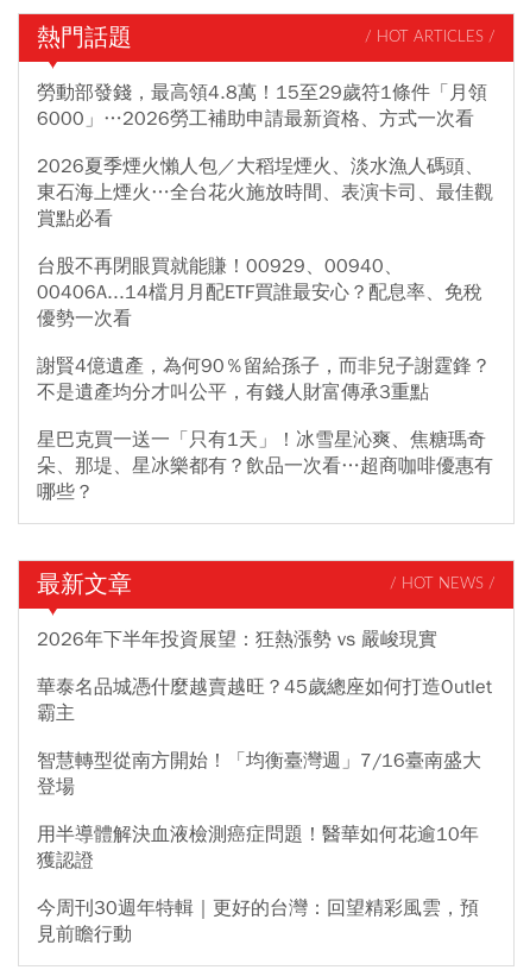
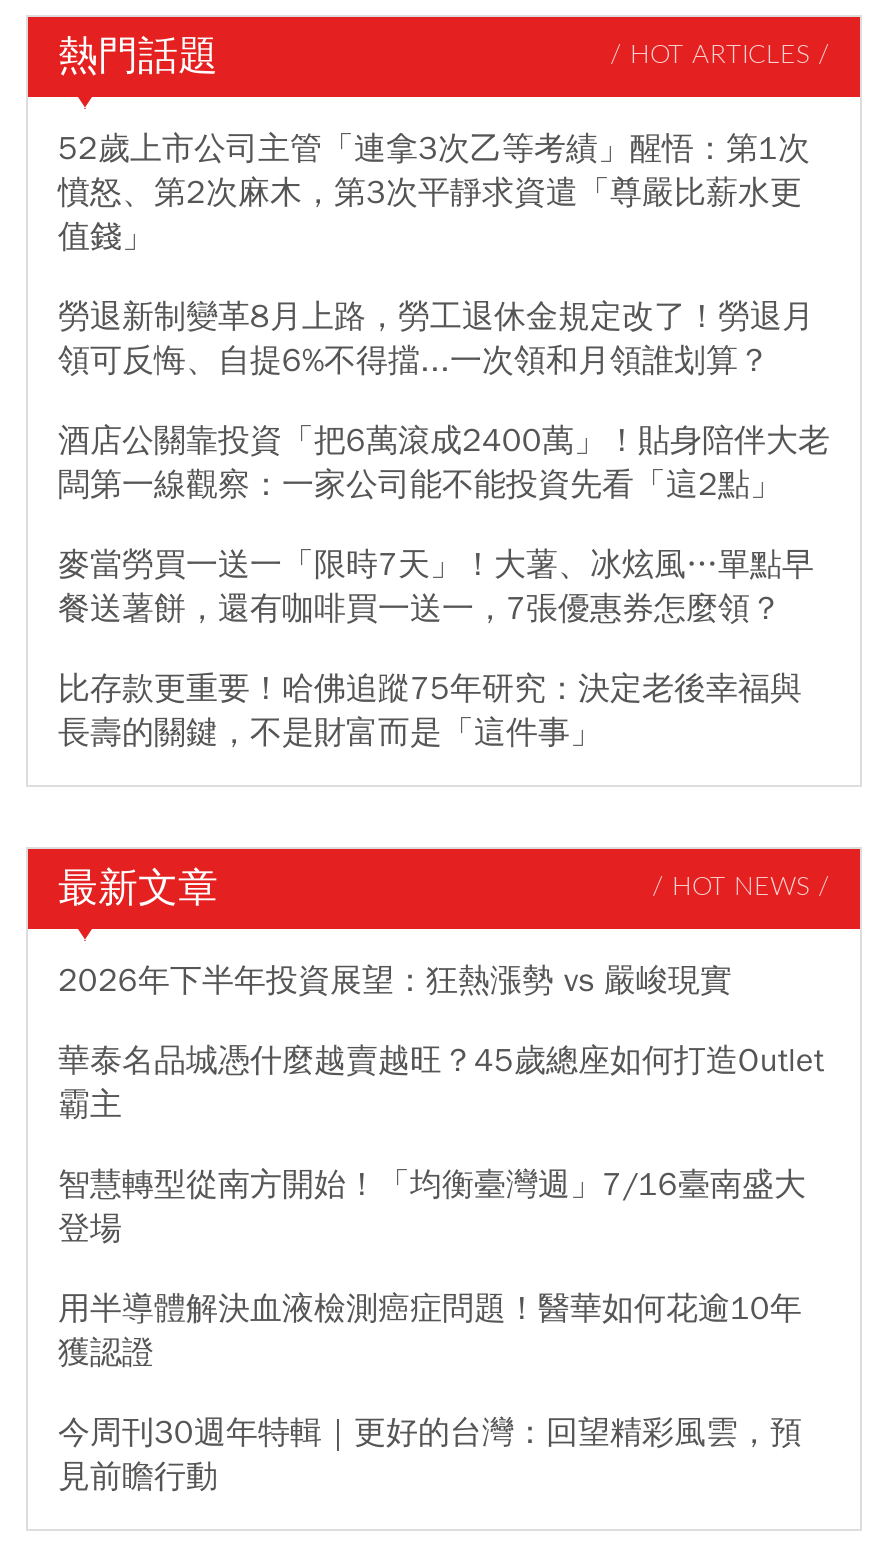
[37,81,487,131] 勞動部發錢，最高領4.8萬！15至29歲符1條件「月領 | 6000」…2026勞工補助申請最新資格、方式一次看 -> [58,129,810,257] 52歲上市公司主管「連拿3次乙等考績」醒悟：第1次 | 憤怒、第2次麻木，第3次平靜求資遣「尊嚴比薪水更 | 值錢」
[37,154,493,230] 2026夏季煙火懶人包／大稻埕煙火、淡水漁人碼頭、 | 東石海上煙火…全台花火施放時間、表演卡司、最佳觀 | 賞點必看 -> [58,297,814,381] 勞退新制變革8月上路，勞工退休金規定改了！勞退月 | 領可反悔、自提6%不得擋...一次領和月領誰划算？
[37,254,482,330] 台股不再閉眼買就能賺！00929、00940、 | 00406A...14檔月月配ETF買誰最安心？配息率、免稅 | 優勢一次看 -> [58,421,830,505] 酒店公關靠投資「把6萬滾成2400萬」！貼身陪伴大老 | 闆第一線觀察：一家公司能不能投資先看「這2點」
[37,354,491,404] 謝賢4億遺產，為何90％留給孫子，而非兒子謝霆鋒？ | 不是遺產均分才叫公平，有錢人財富傳承3重點 -> [58,545,814,629] 麥當勞買一送一「限時7天」！大薯、冰炫風…單點早 | 餐送薯餅，還有咖啡買一送一，7張優惠券怎麼領？
[37,428,493,504] 星巴克買一送一「只有1天」！冰雪星沁爽、焦糖瑪奇 | 朵、那堤、星冰樂都有？飲品一次看…超商咖啡優惠有 | 哪些？ -> [58,669,802,753] 比存款更重要！哈佛追蹤75年研究：決定老後幸福與 | 長壽的關鍵，不是財富而是「這件事」

